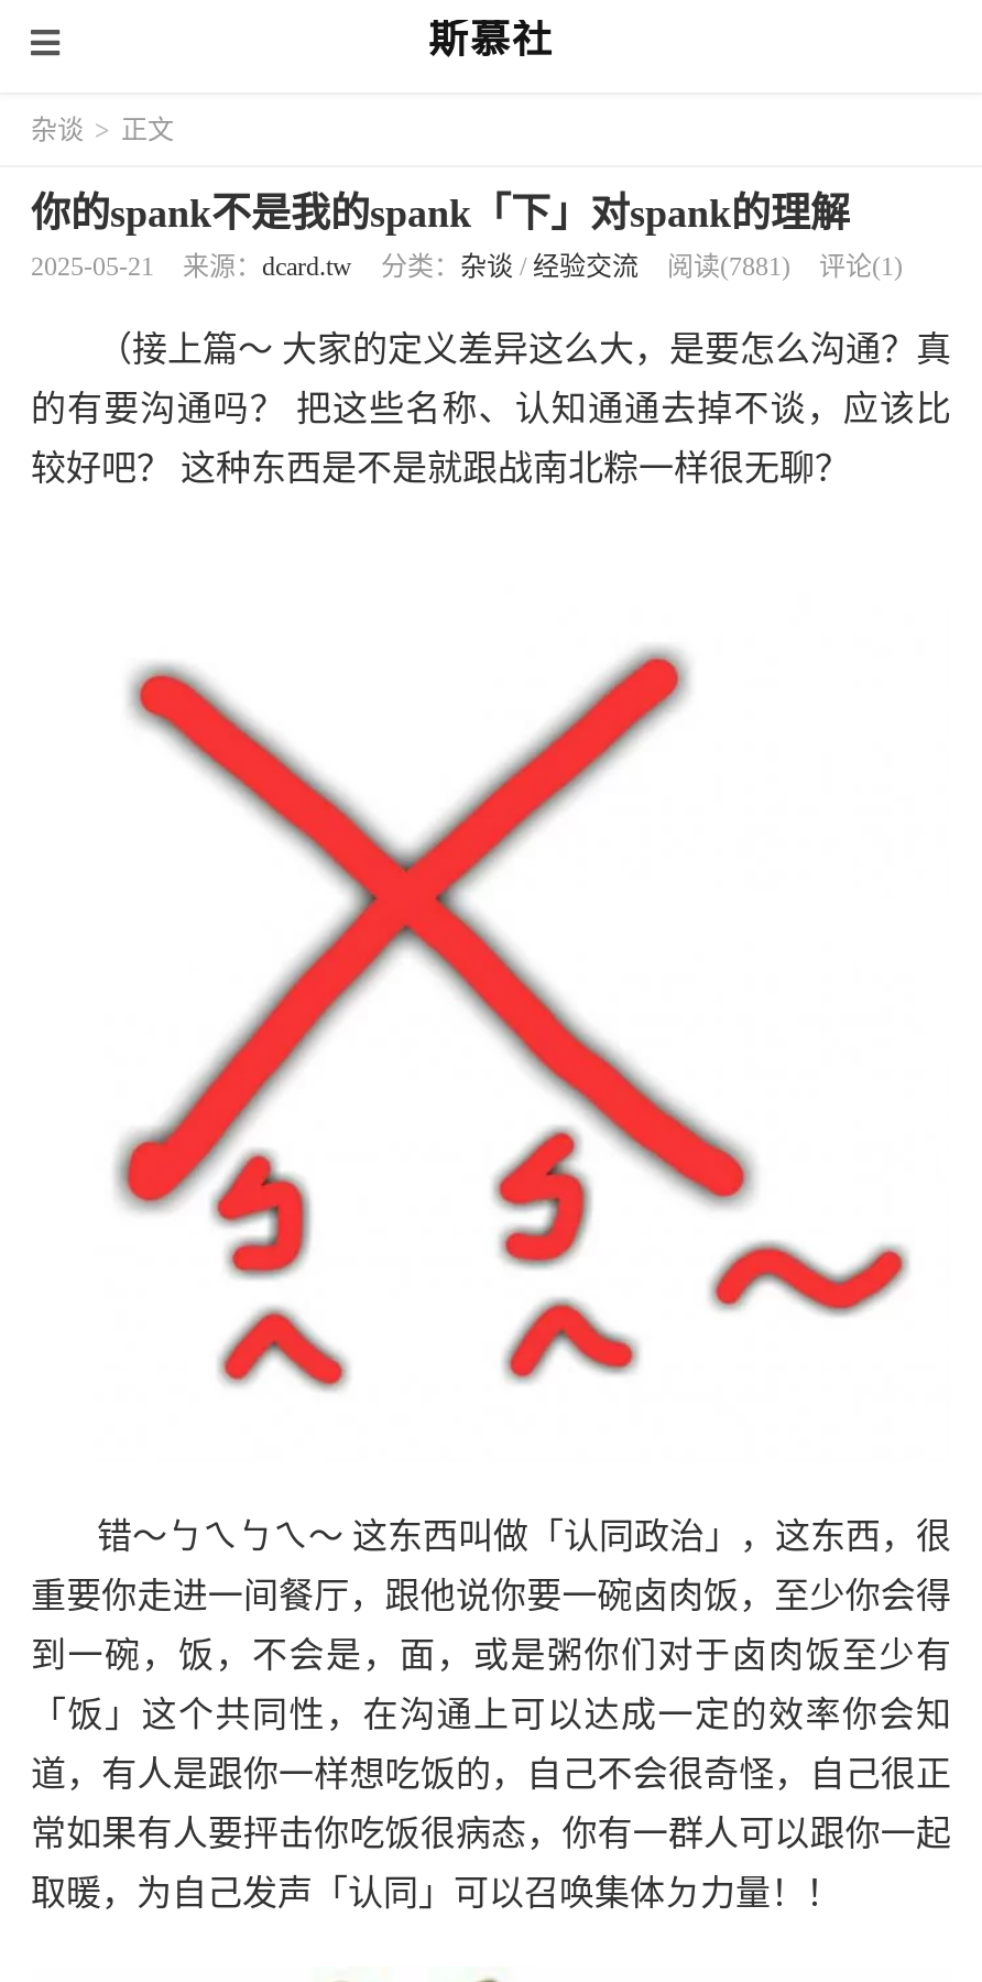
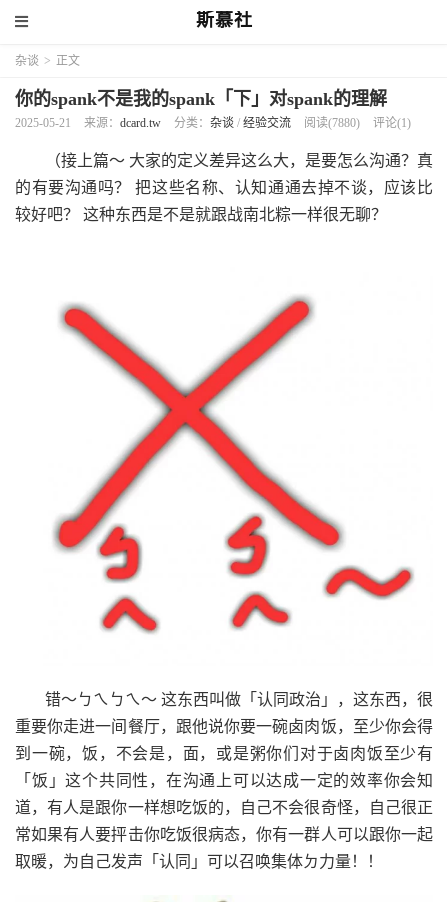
[667,251,790,282] 阅读(7881) -> [304,116,360,130] 阅读(7880)

